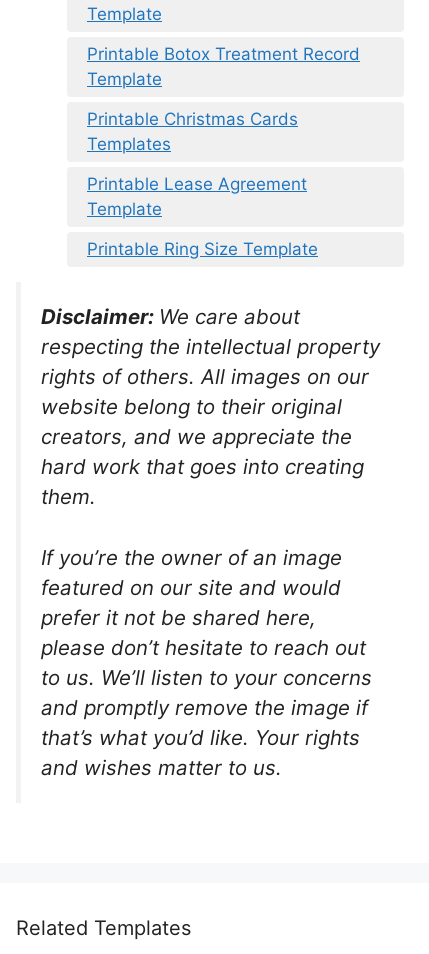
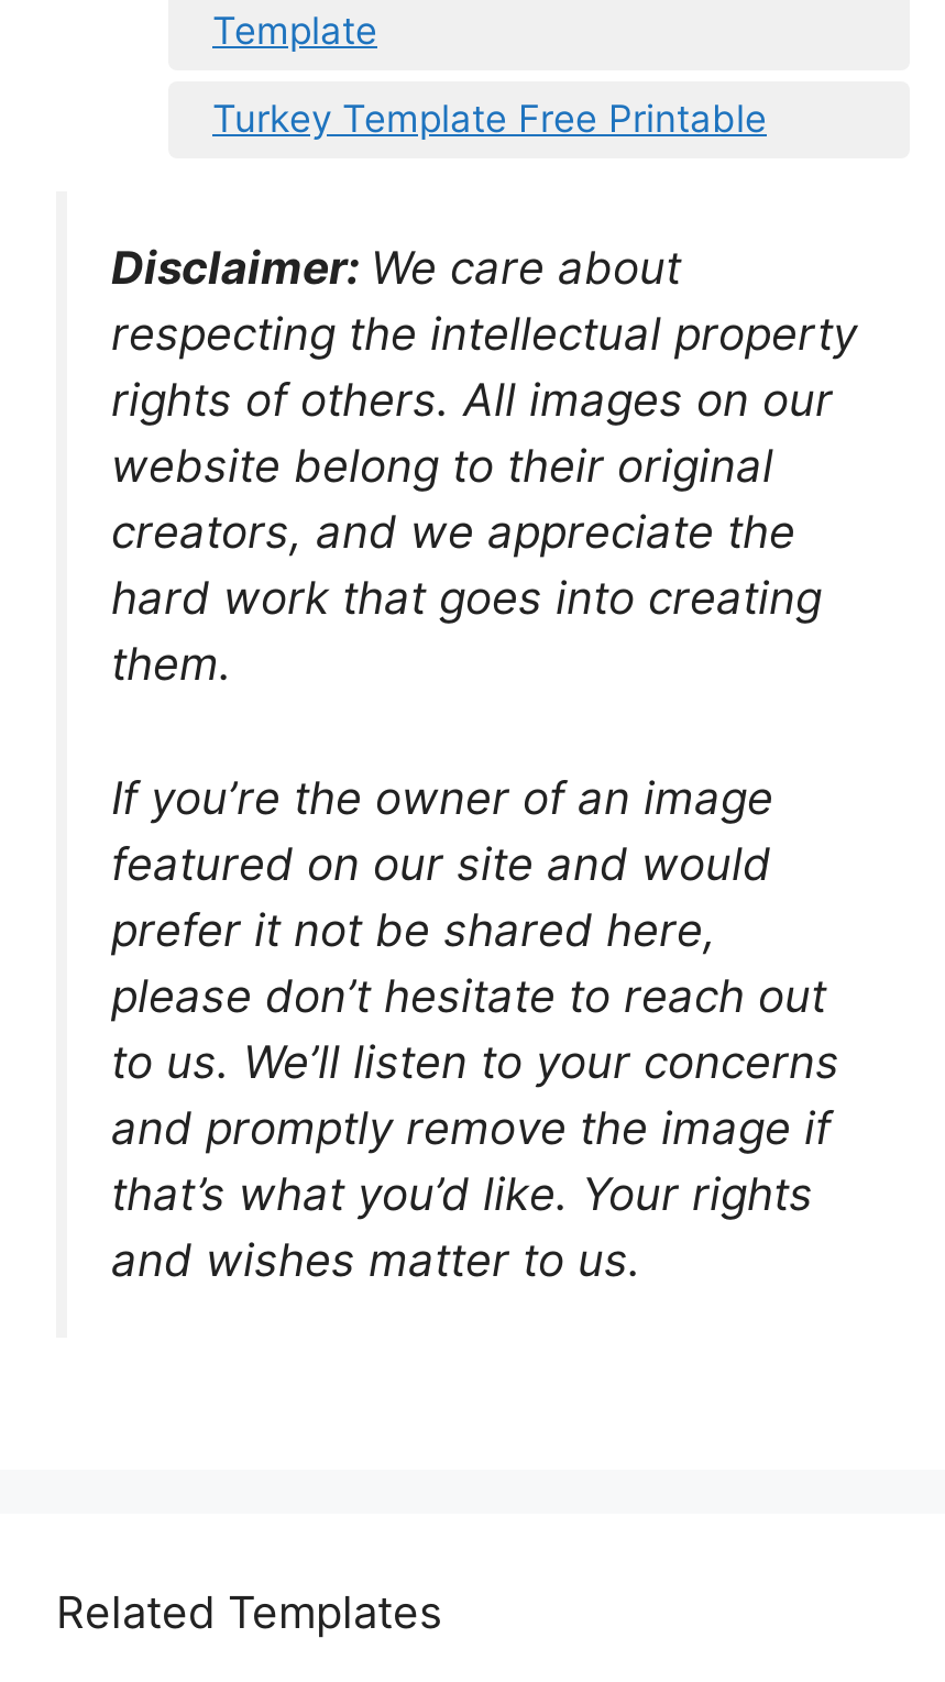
[87,44,360,259] Printable Botox Treatment Record | Template | Printable Christmas Cards | Templates | Printable Lease Agreement | Template | Printable Ring Size Template -> [212,97,767,141] Turkey Template Free Printable

